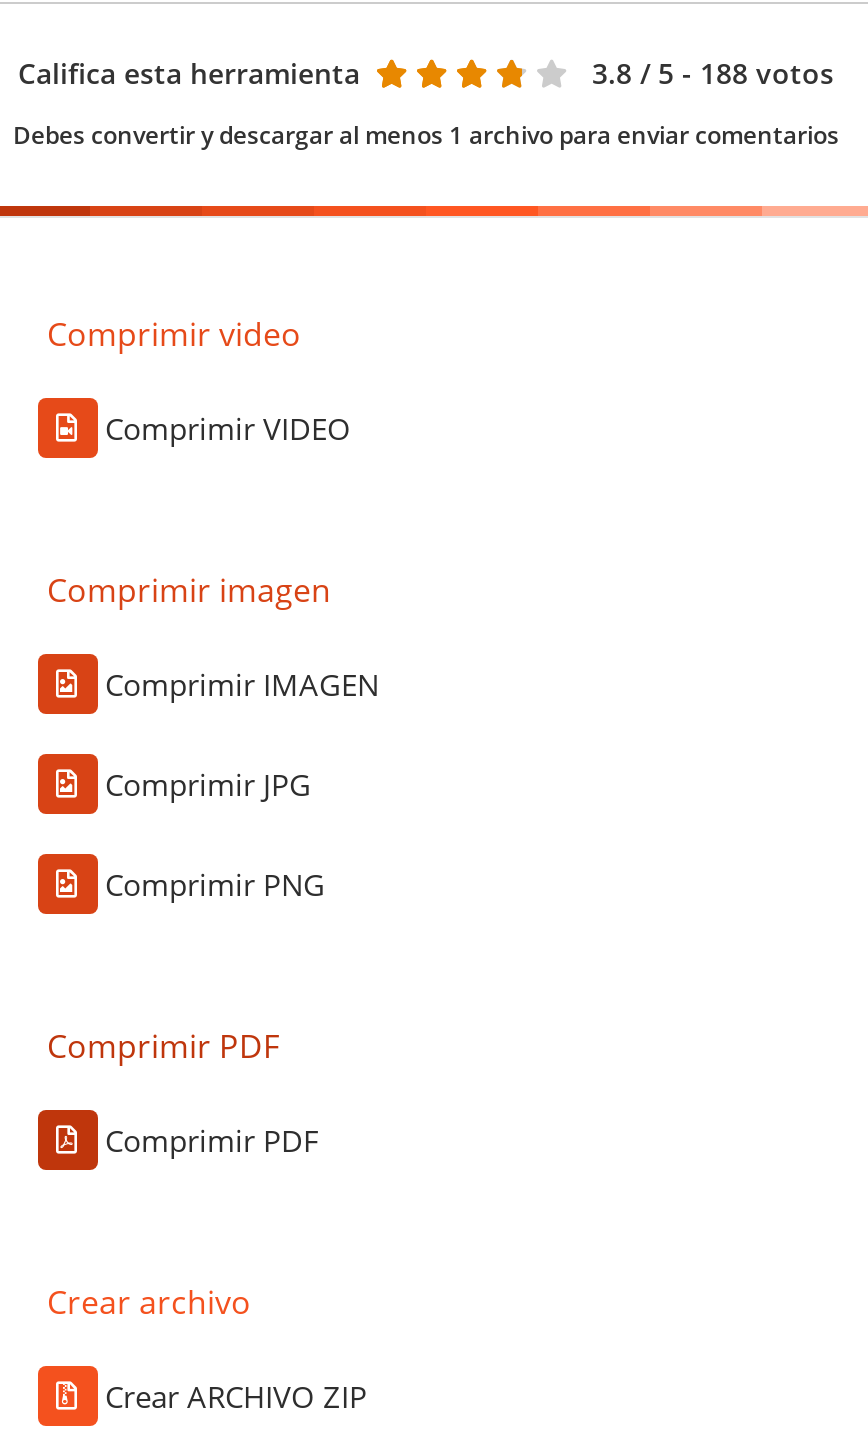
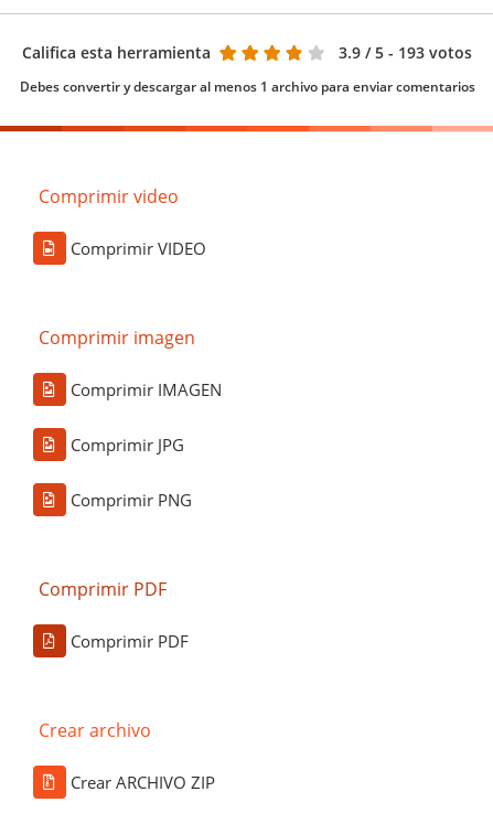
[592,55,834,93] 3.8 / 5 - 188 votos -> [339,42,472,63] 3.9 / 5 - 193 votos

